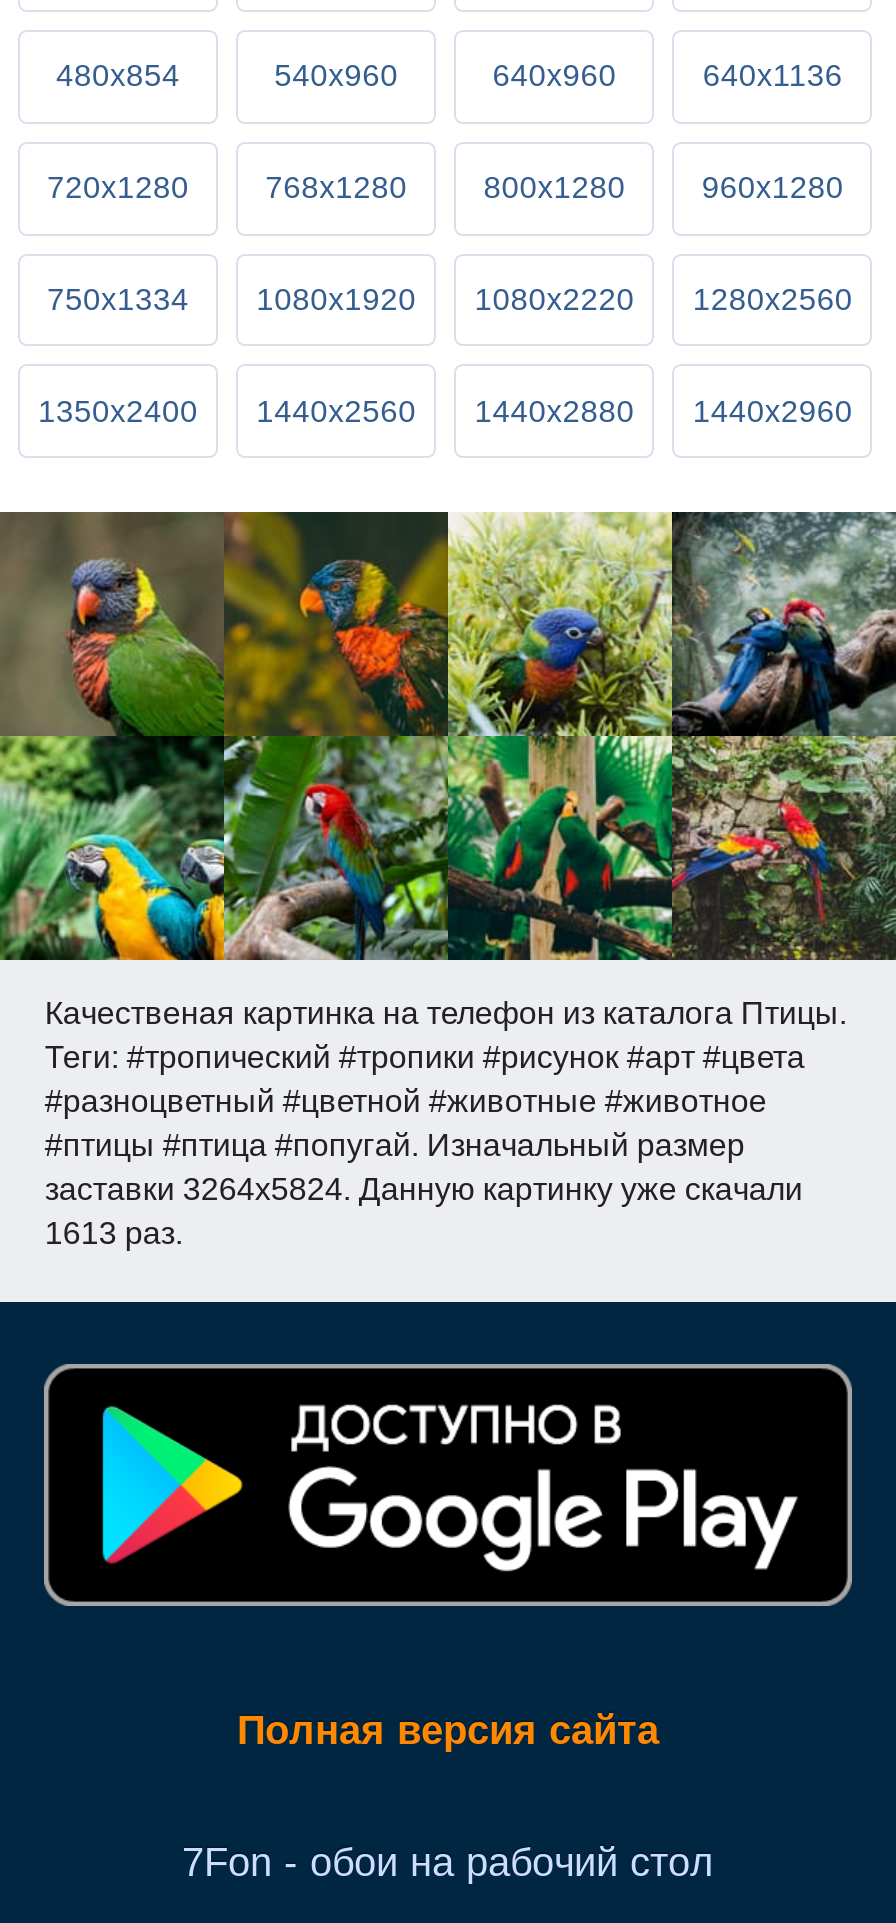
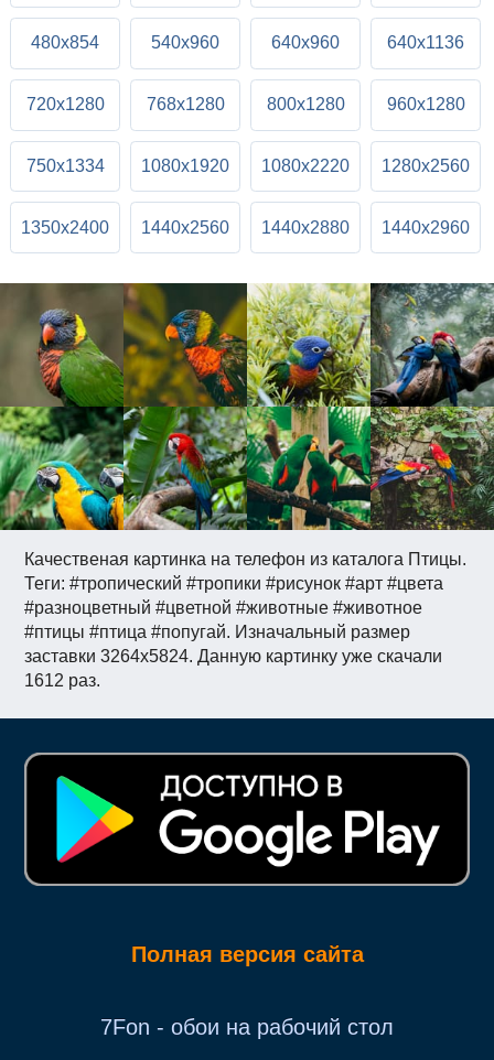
[45,1217,183,1251] 1613 раз. -> [25,671,101,690] 1612 раз.

